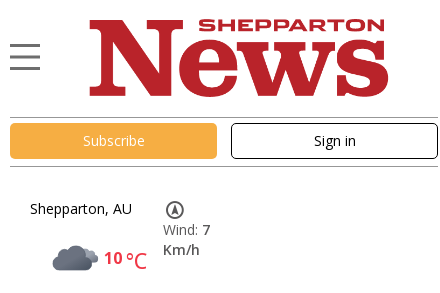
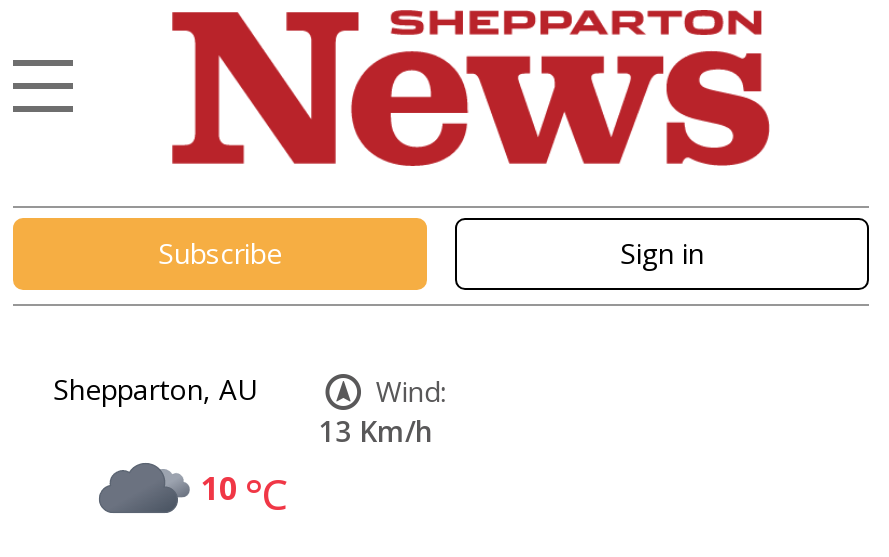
[163,219,210,258] Wind: 7 | Km/h -> [319,371,446,449] Wind: | 13 Km/h

